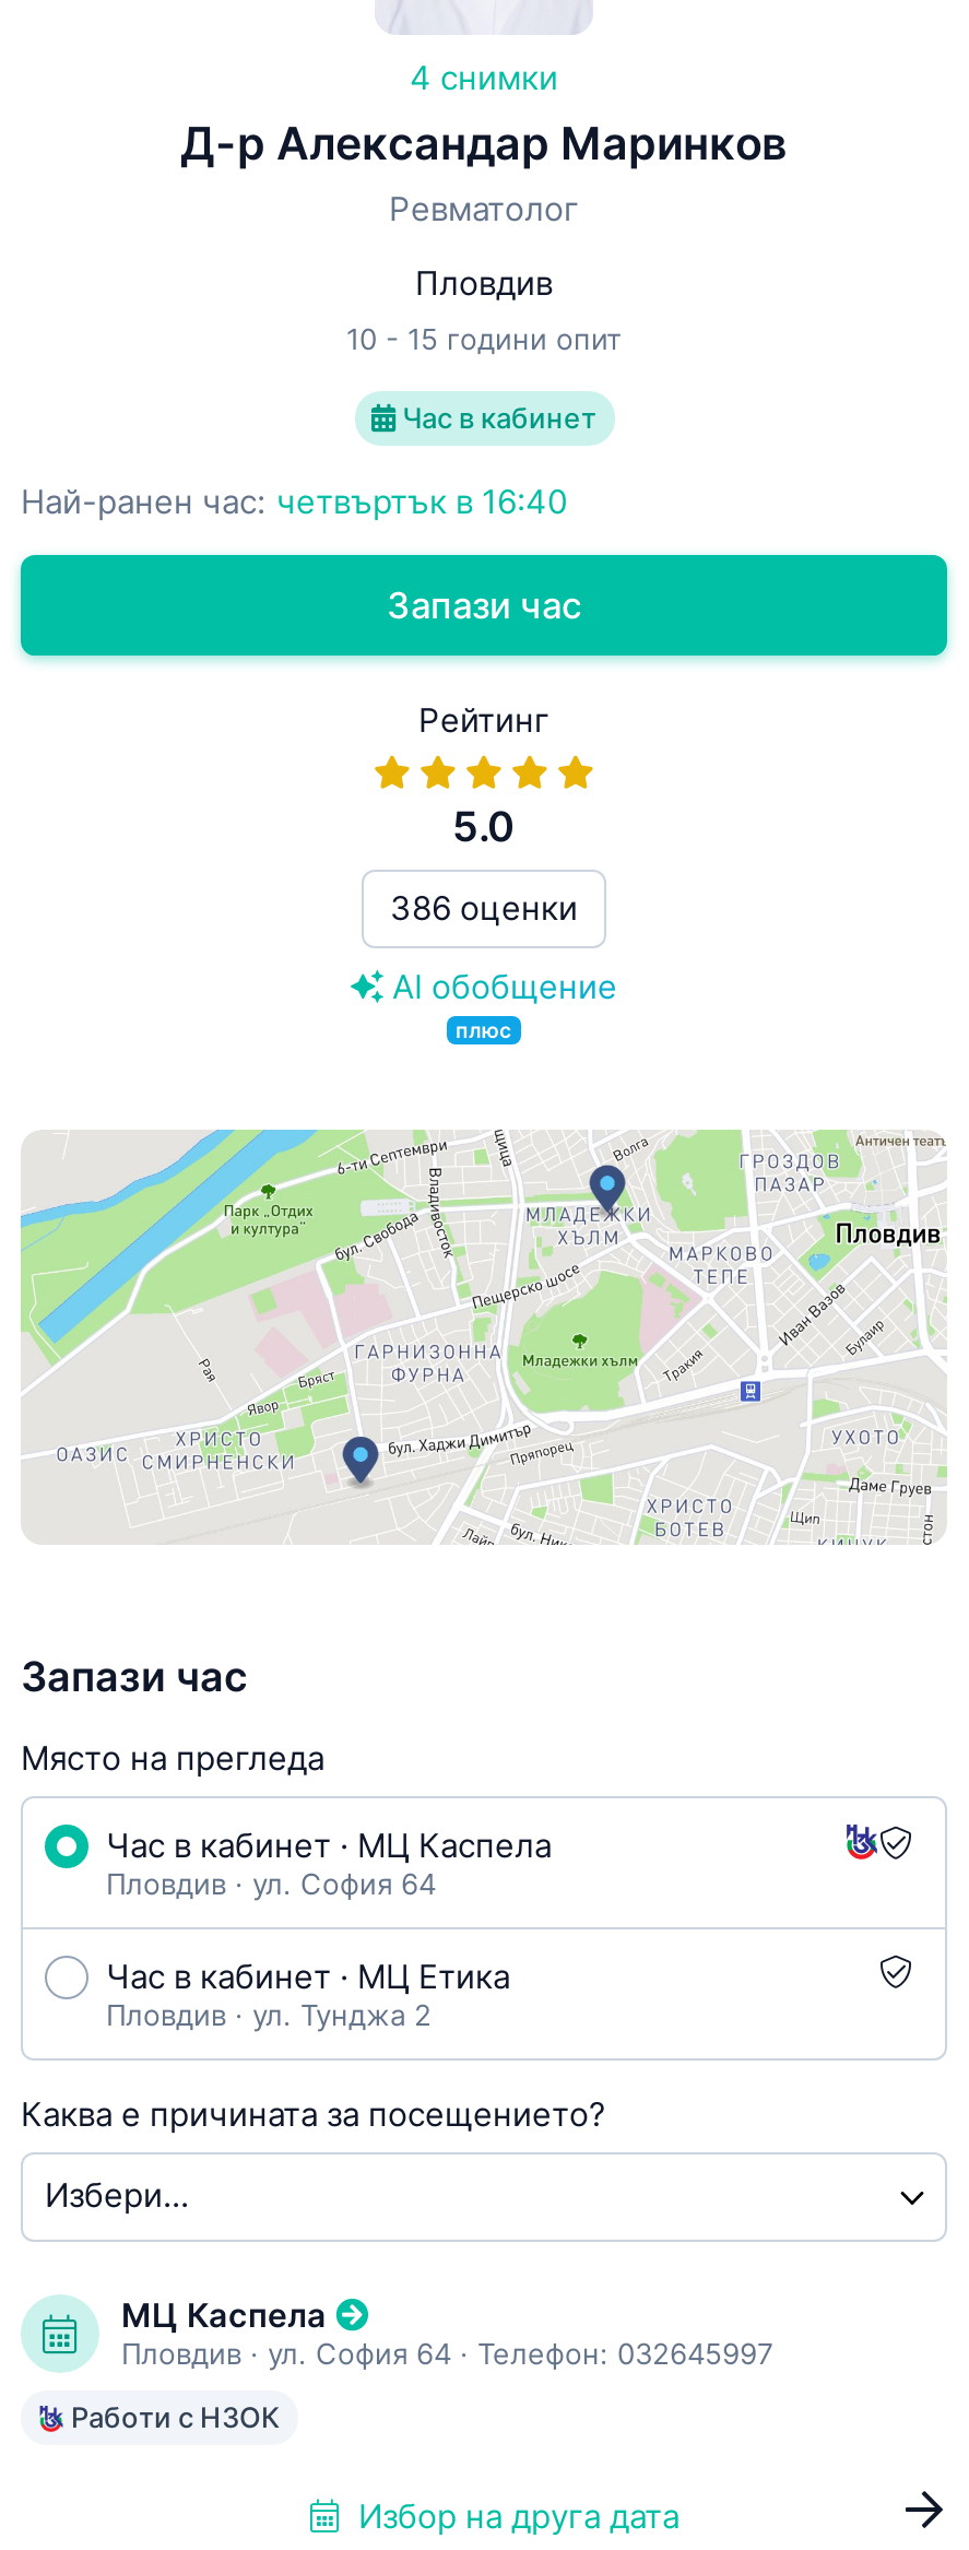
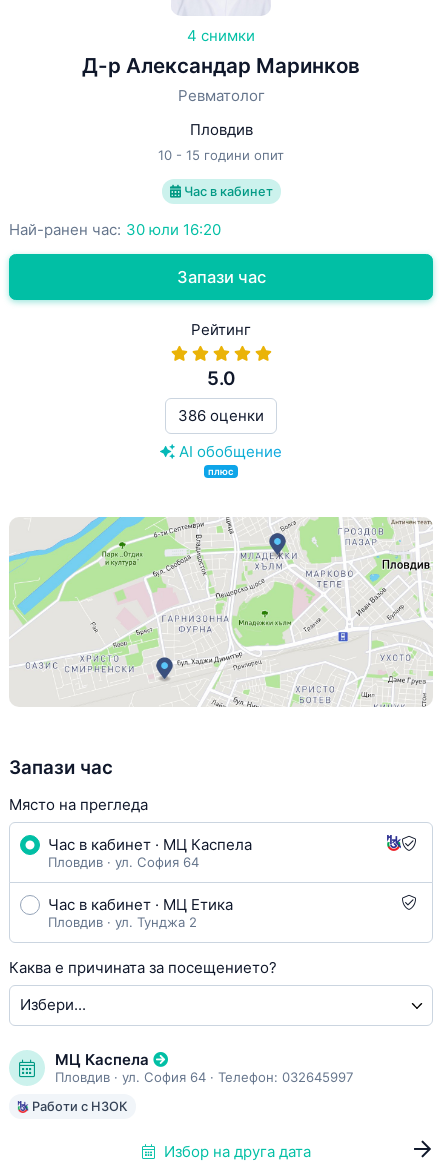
[21,481,567,522] Най-ранен час: четвъртък в 16:40 -> [9,220,221,239] Най-ранен час: 30 юли 16:20

